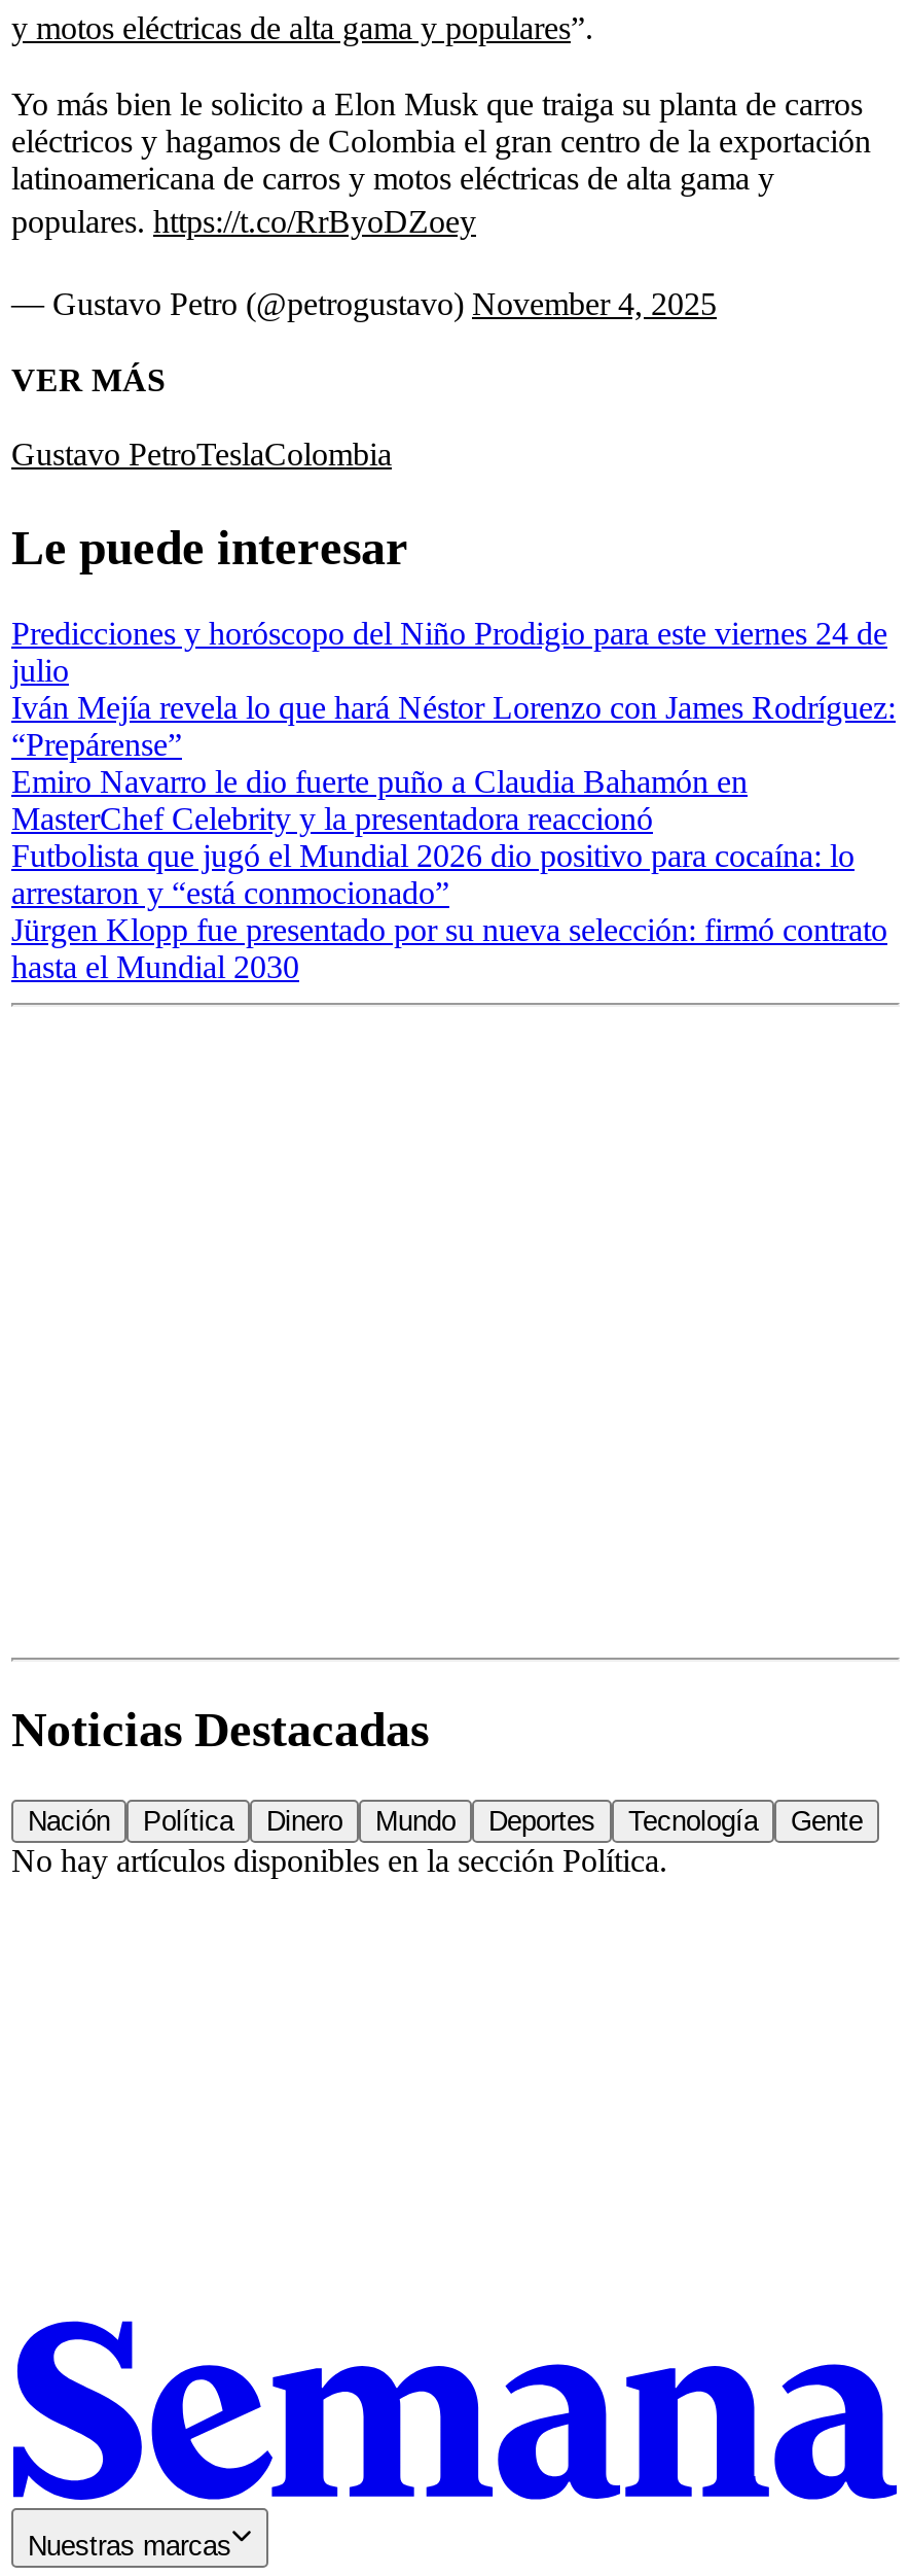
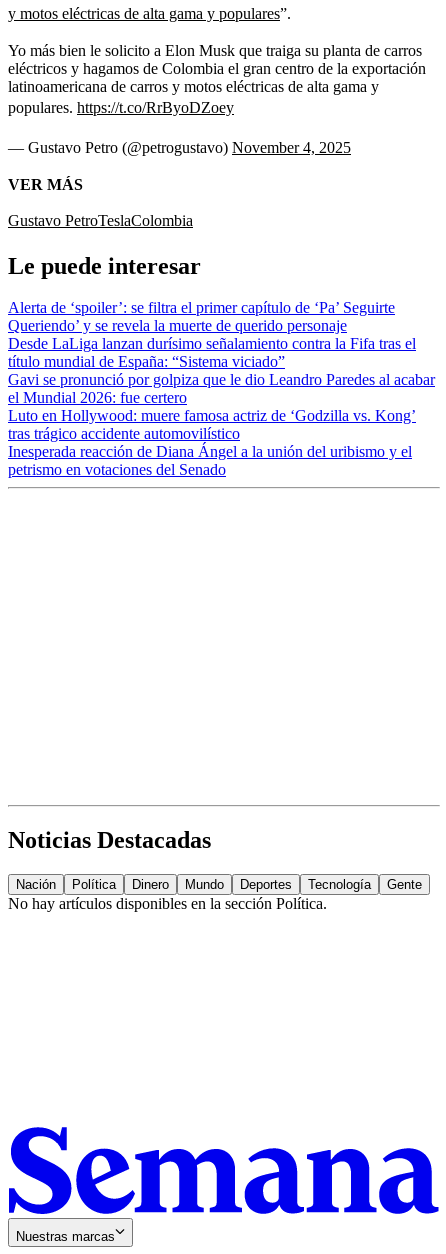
[11,617,896,985] Predicciones y horóscopo del Niño Prodigio para este viernes 24 de | julio | Iván Mejía revela lo que hará Néstor Lorenzo con James Rodríguez: | “Prepárense” | Emiro Navarro le dio fuerte puño a Claudia Bahamón en | MasterChef Celebrity y la presentadora reaccionó | Futbolista que jugó el Mundial 2026 dio positivo para cocaína: lo | arrestaron y “está conmocionado” | Jürgen Klopp fue presentado por su nueva selección: firmó contrato | hasta el Mundial 2030 -> [8,299,435,478] Alerta de ‘spoiler’: se filtra el primer capítulo de ‘Pa’ Seguirte | Queriendo’ y se revela la muerte de querido personaje | Desde LaLiga lanzan durísimo señalamiento contra la Fifa tras el | título mundial de España: “Sistema viciado” | Gavi se pronunció por golpiza que le dio Leandro Paredes al acabar | el Mundial 2026: fue certero | Luto en Hollywood: muere famosa actriz de ‘Godzilla vs. Kong’ | tras trágico accidente automovilístico | Inesperada reacción de Diana Ángel a la unión del uribismo y el | petrismo en votaciones del Senado

